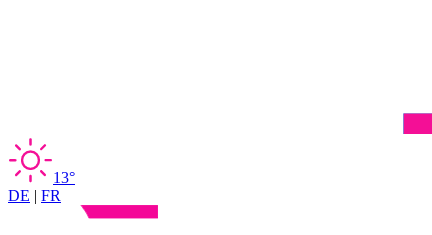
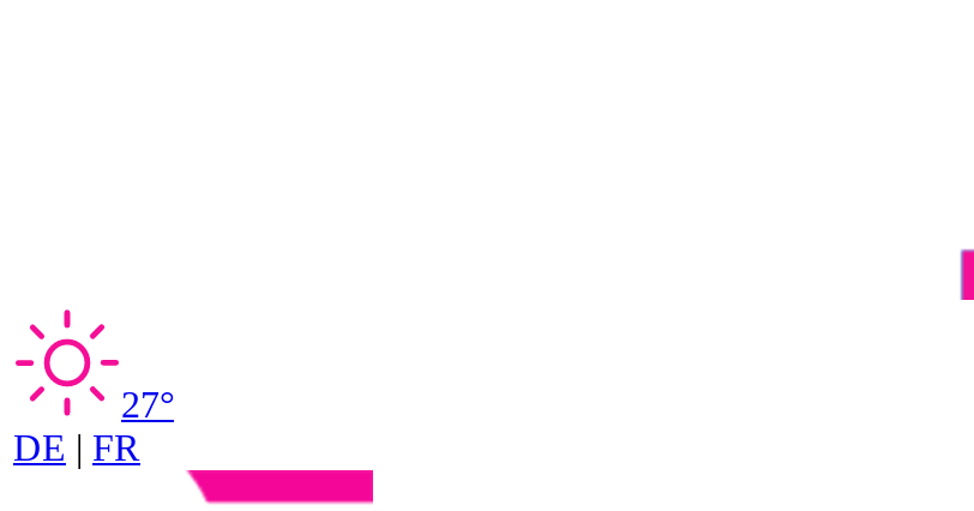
[53,169,75,186] 13° -> [121,384,174,425] 27°

